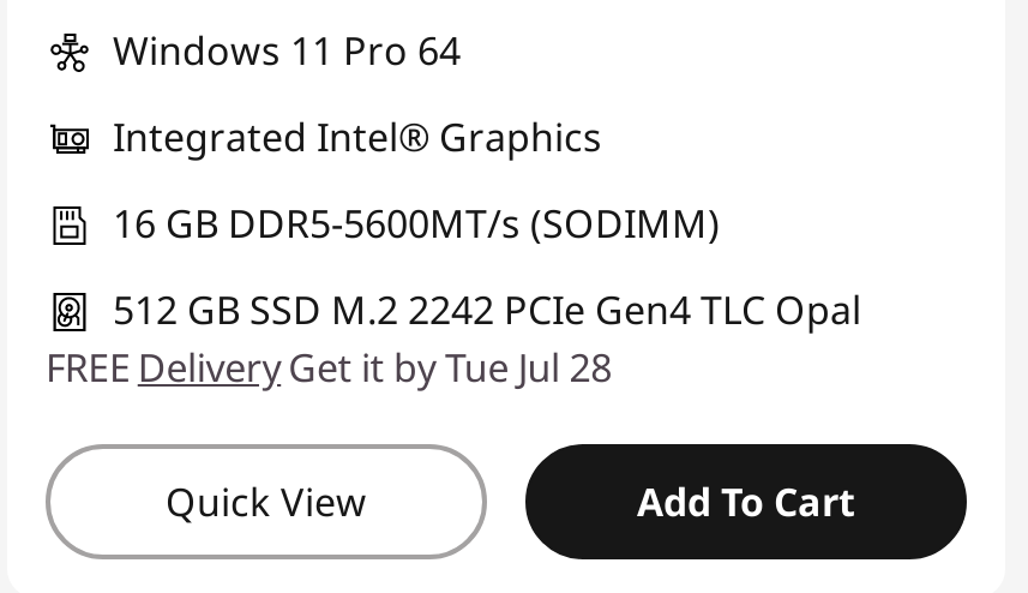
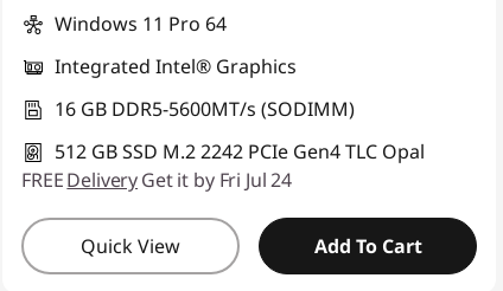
[46,341,612,394] FREE Delivery Get it by Tue Jul 28 -> [21,167,292,193] FREE Delivery Get it by Fri Jul 24

